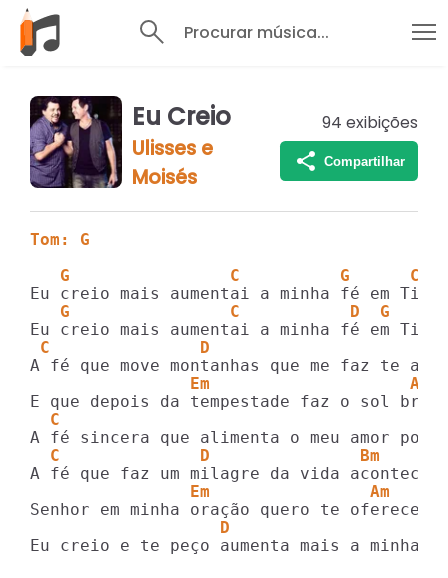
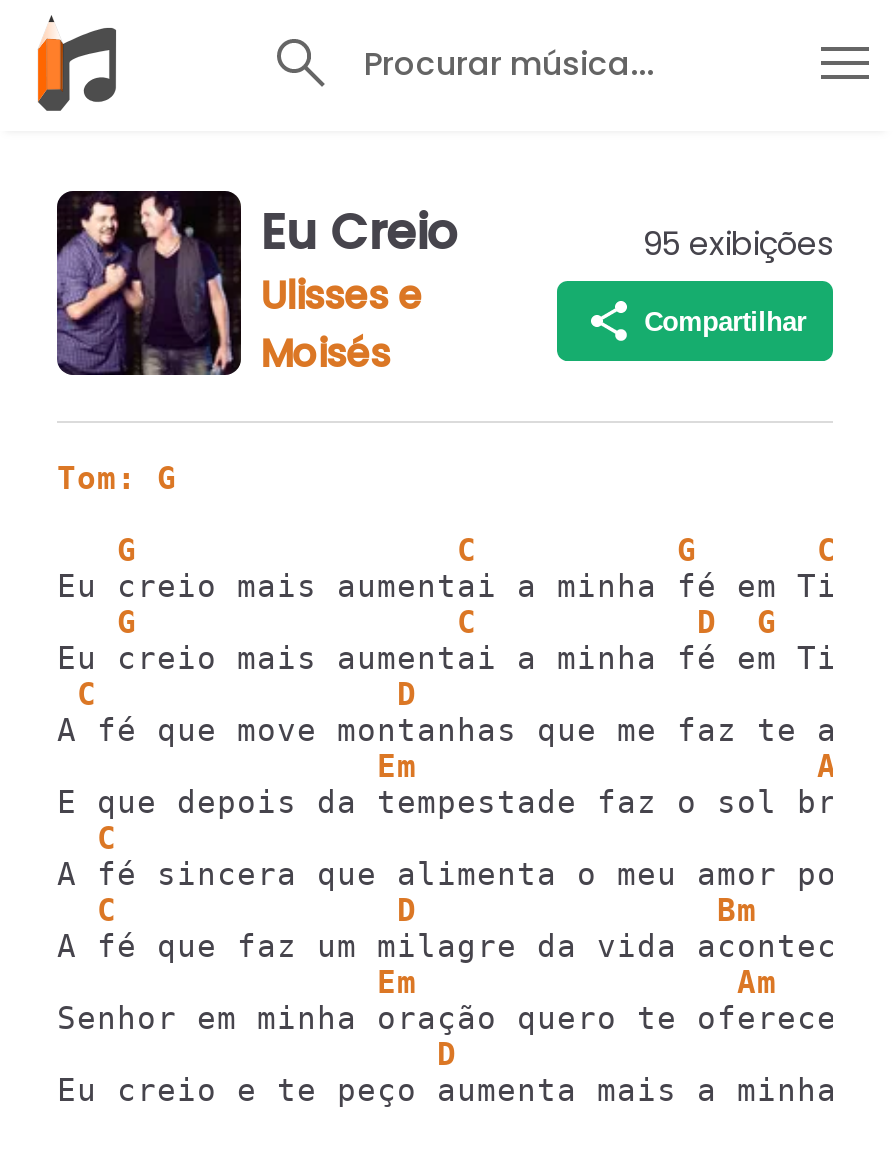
[322,111,418,134] 94 exibições -> [643,220,833,266] 95 exibições

